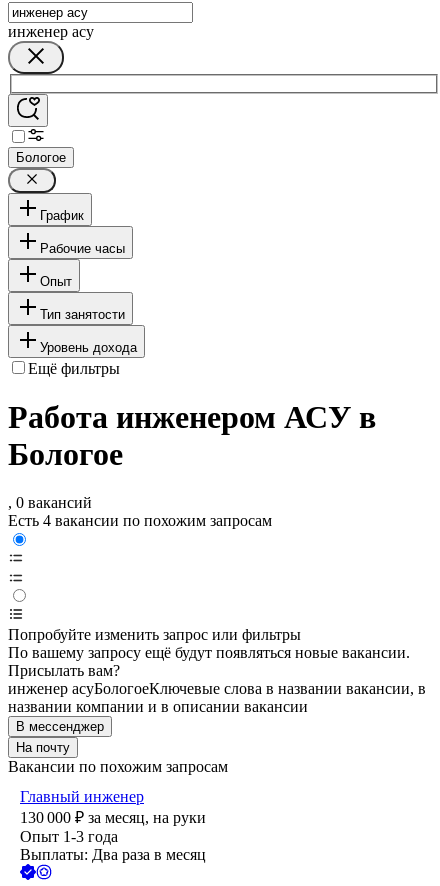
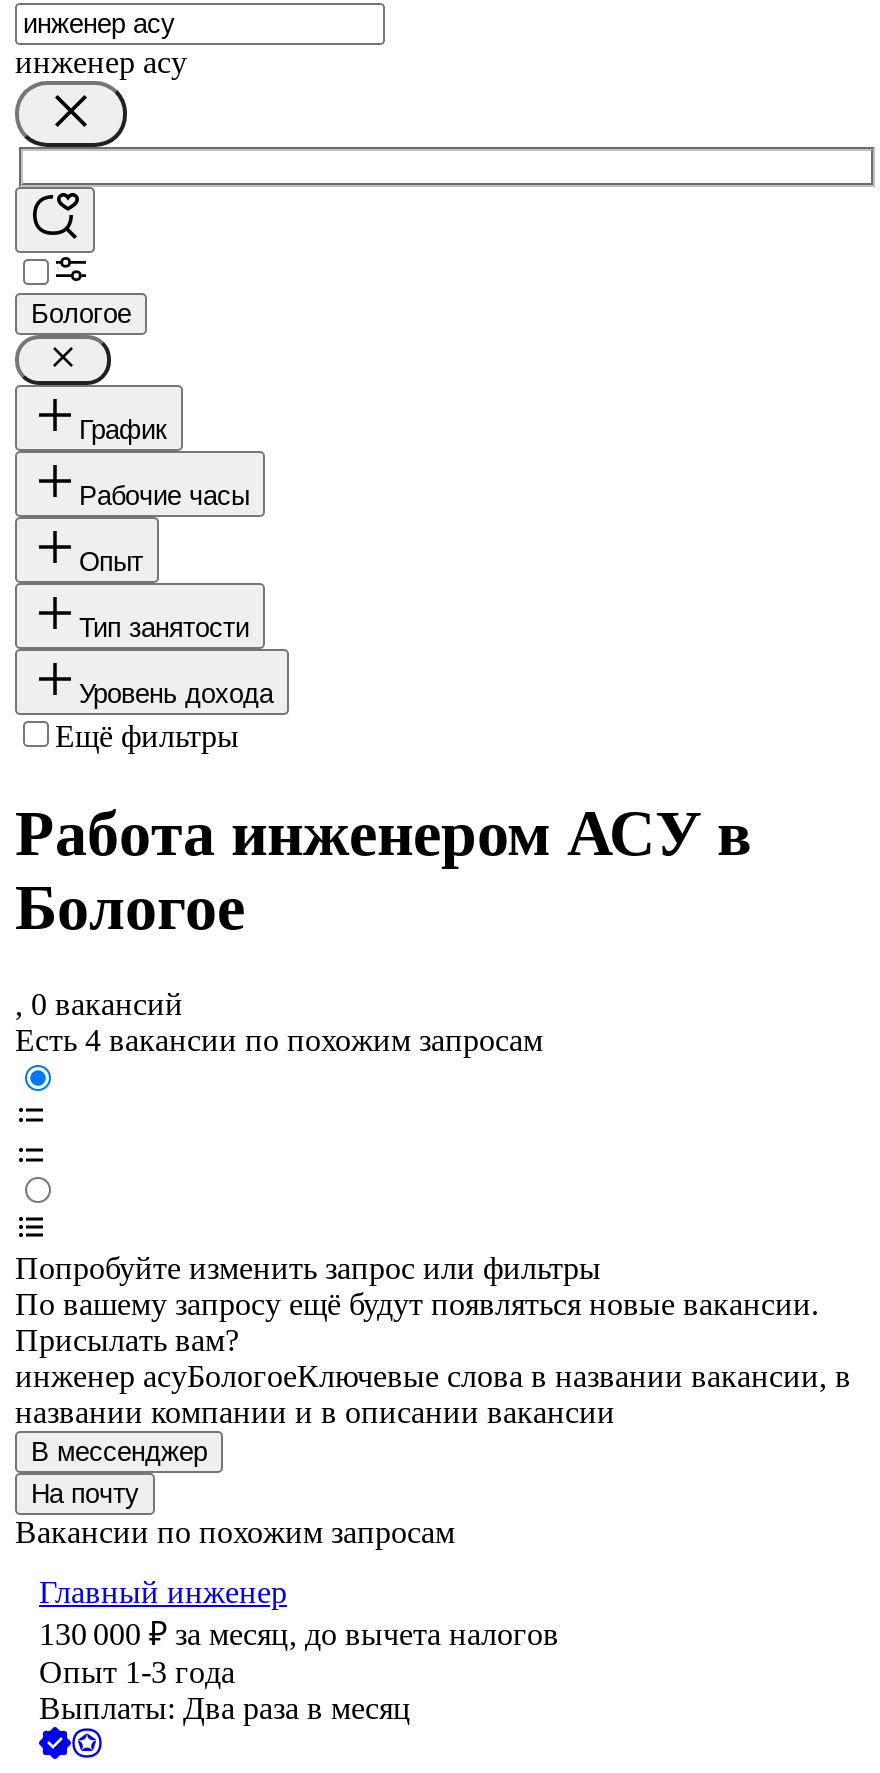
[20,809,206,826] 130 000 ₽ за месяц, на руки -> [39,1618,559,1652] 130 000 ₽ за месяц, до вычета налогов

